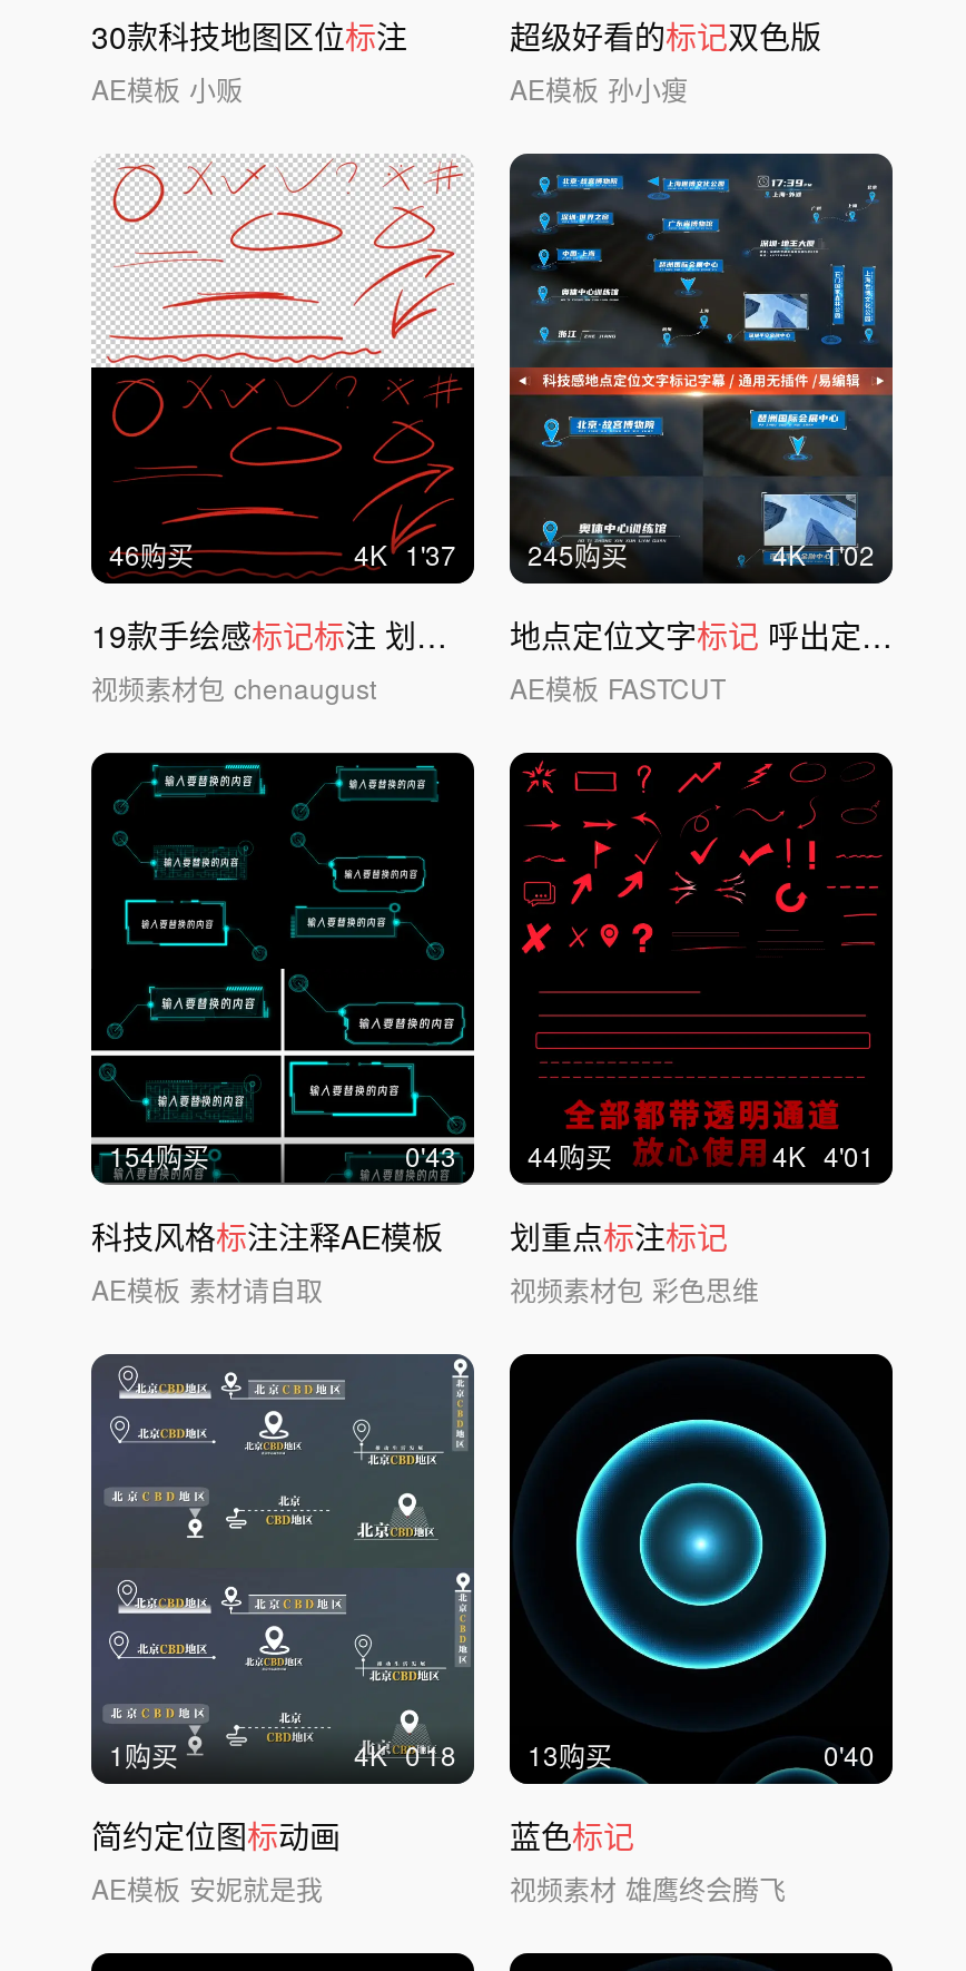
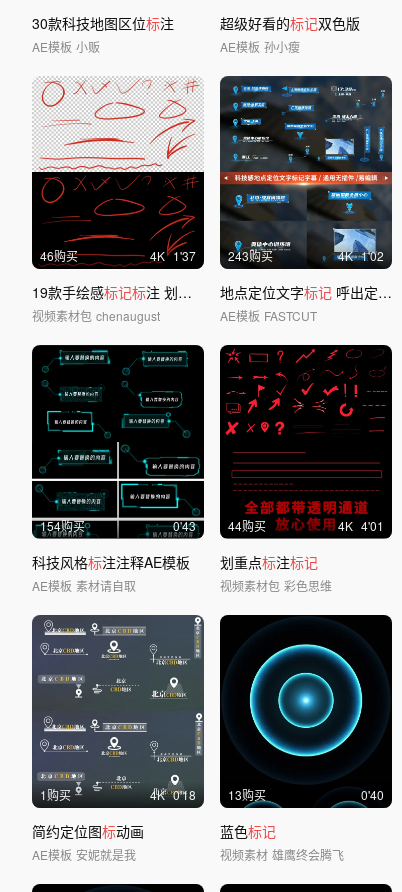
[354,535,628,572] 4K 1'37 245购买 -> [150,247,273,264] 4K 1'37 243购买

